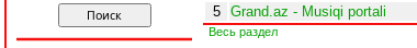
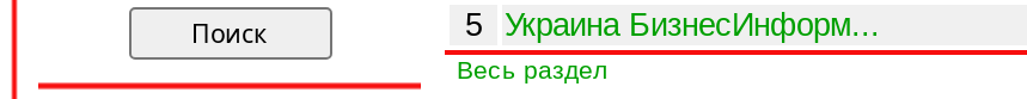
[230,3,386,20] Grand.az - Musiqi portali -> [505,7,880,43] Украина БизнесИнформ...

